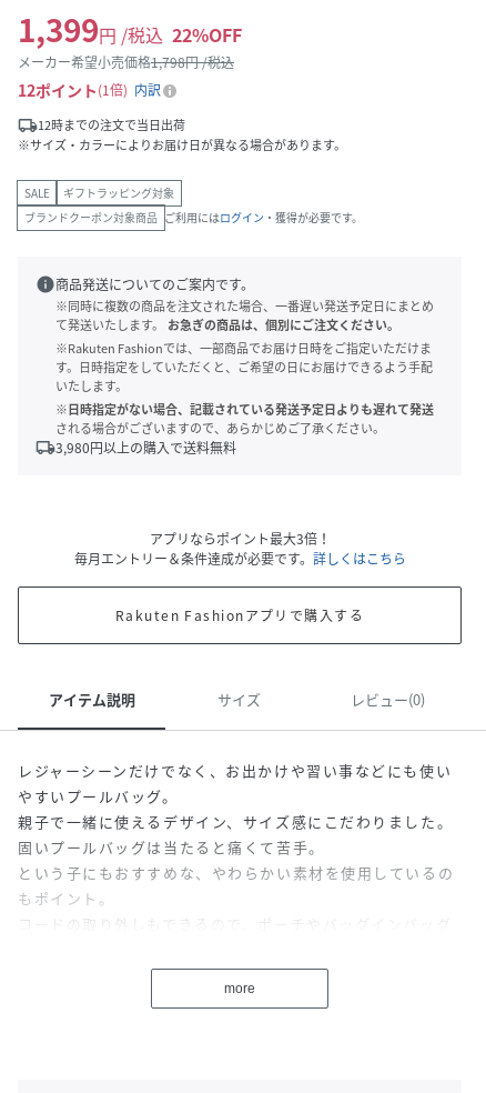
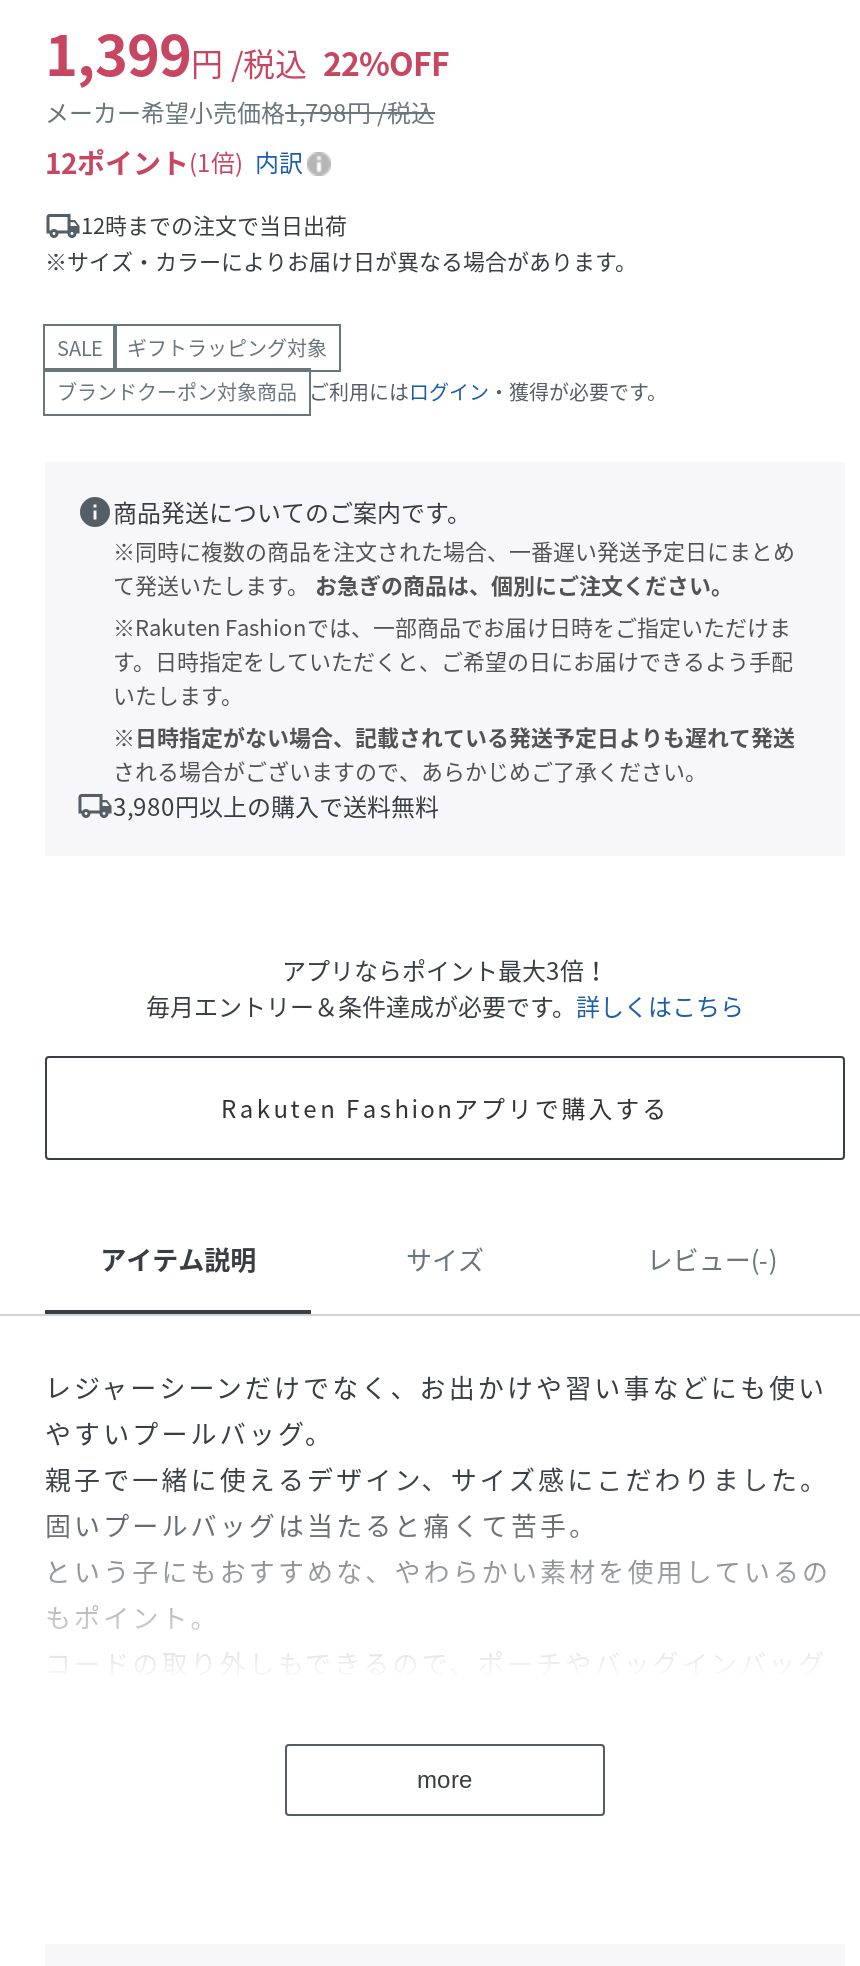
[350,688,425,710] レビュー(0) -> [647,1240,777,1278] レビュー(-)

